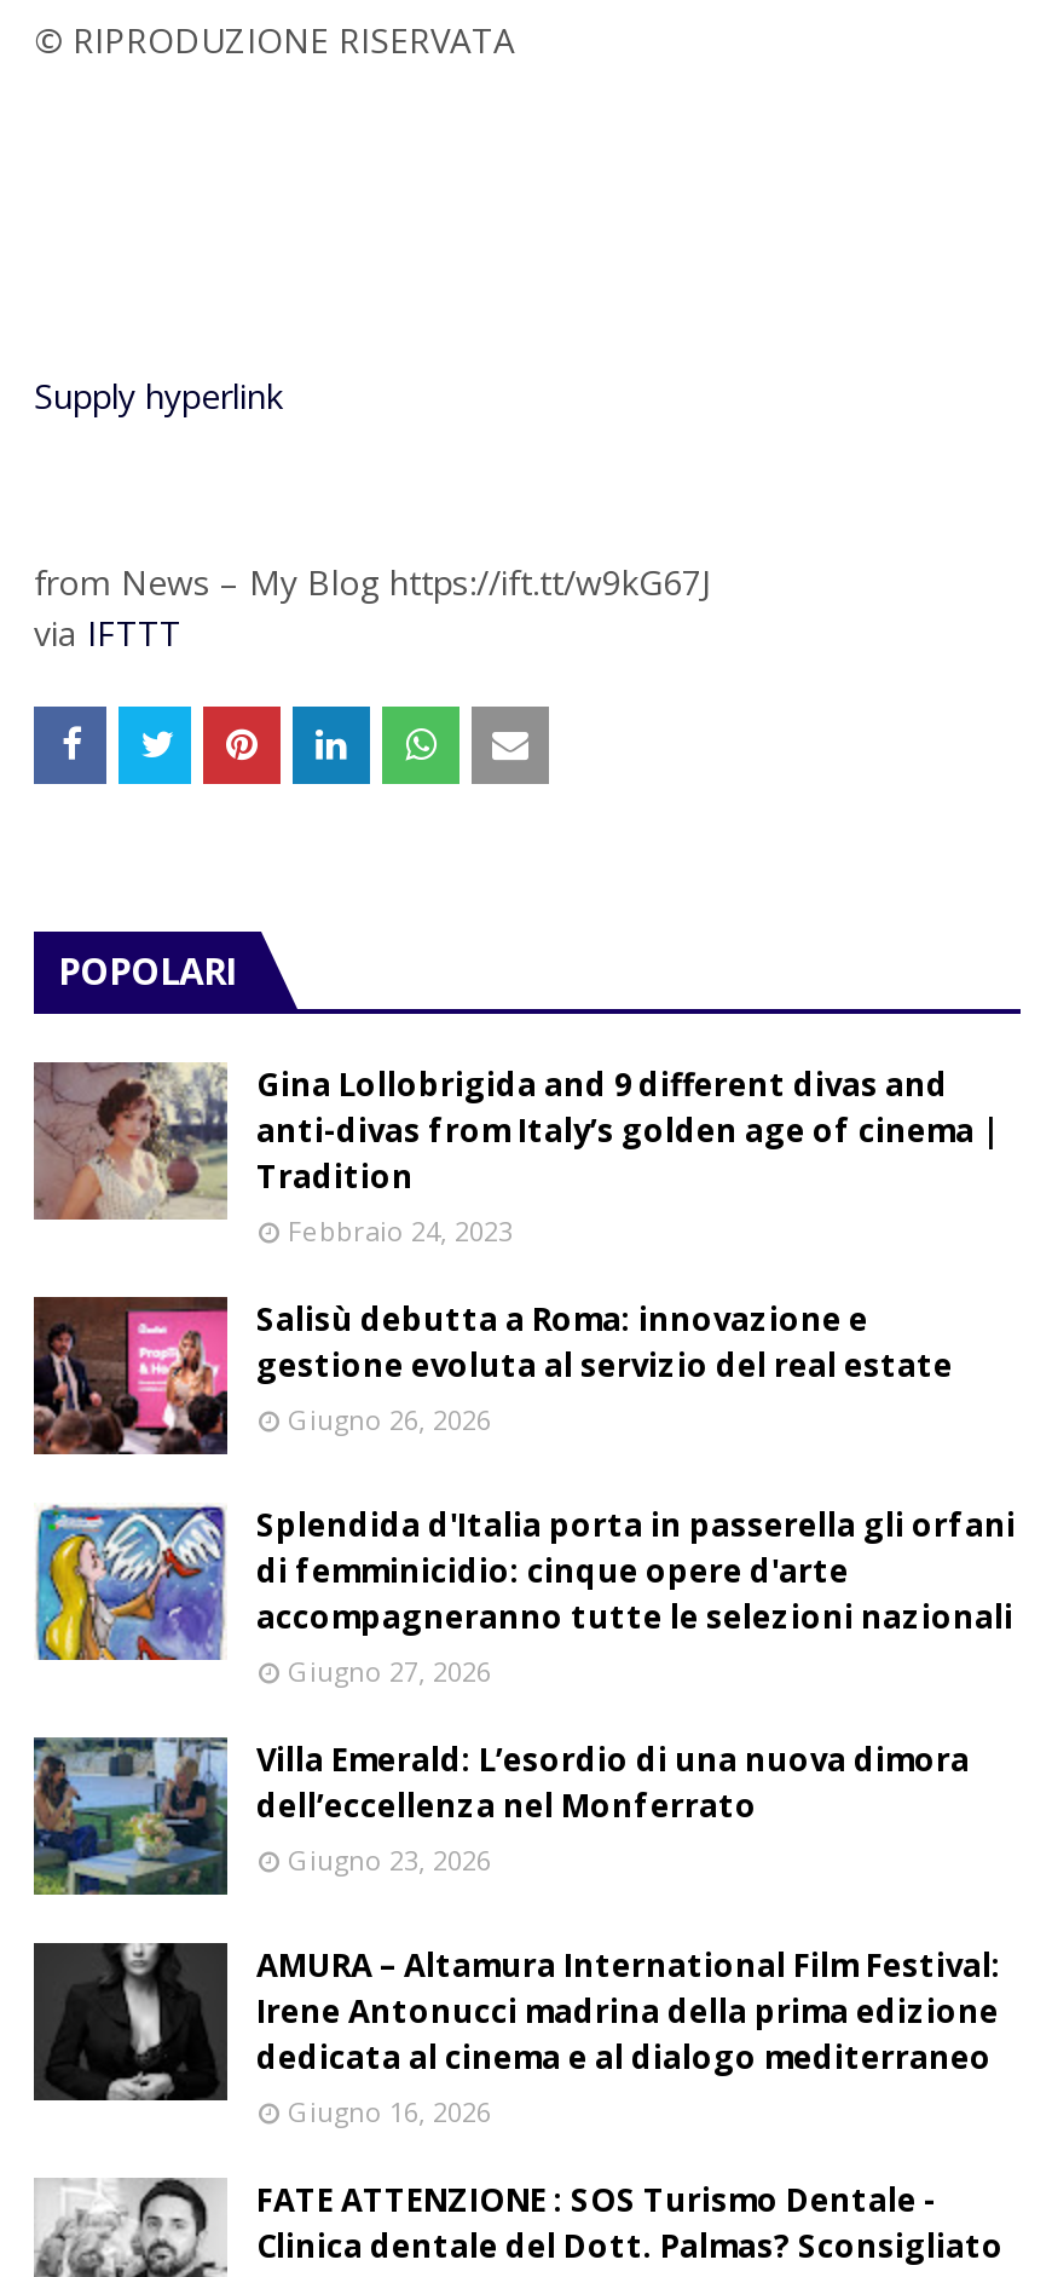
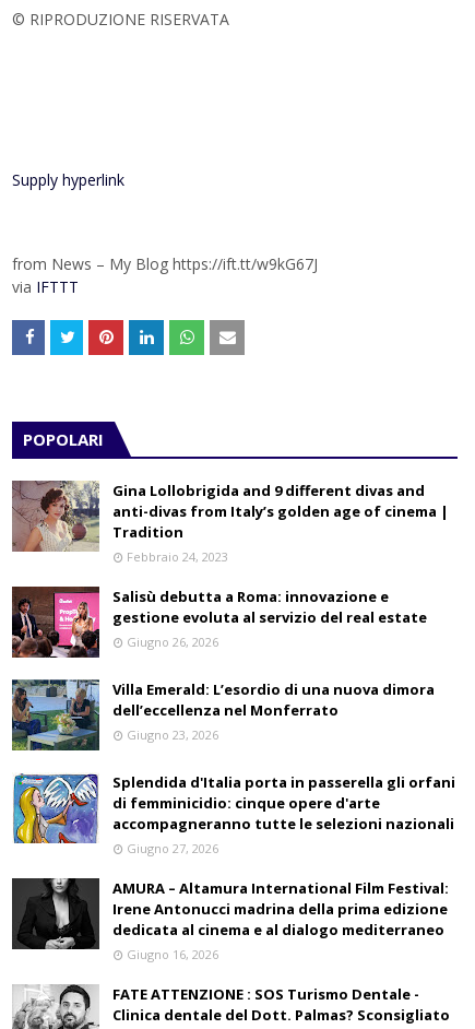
moved [34,1500,1016,1690] -> [12,771,455,857]: [image] | Splendida d'Italia porta in passerella gli orfani | di femminicidio: cinque opere d'arte | accompagneranno tutte le selezioni nazionali | Giugno 27, 2026
moved [31,1737,970,1897] -> [12,678,435,752]: [image] | Villa Emerald: L’esordio di una nuova dimora | dell’eccellenza nel Monferrato | Giugno 23, 2026

